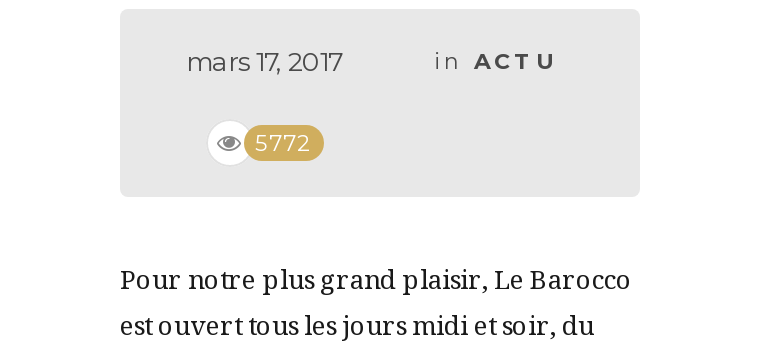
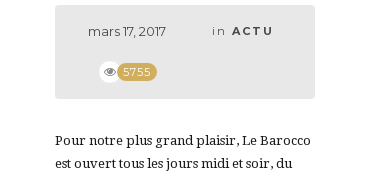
[255,129,311,157] 5772 -> [122,65,150,79] 5755

